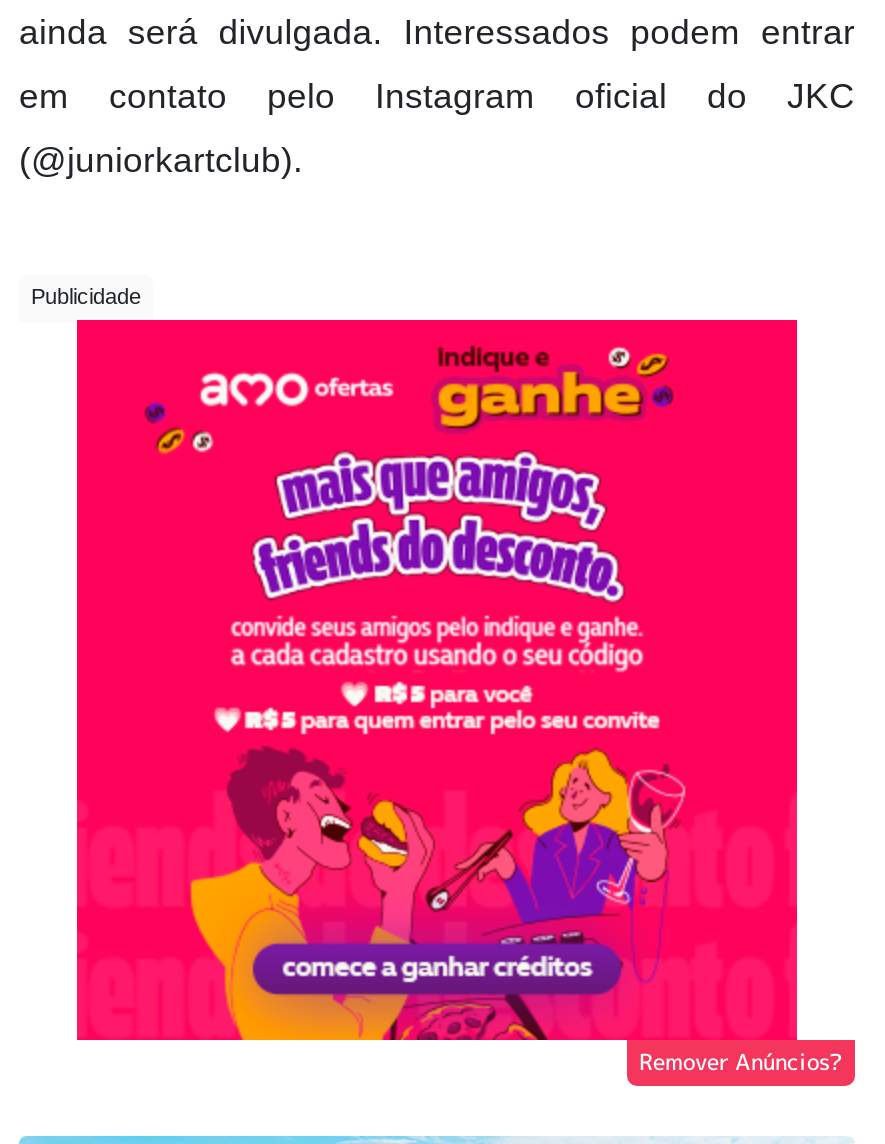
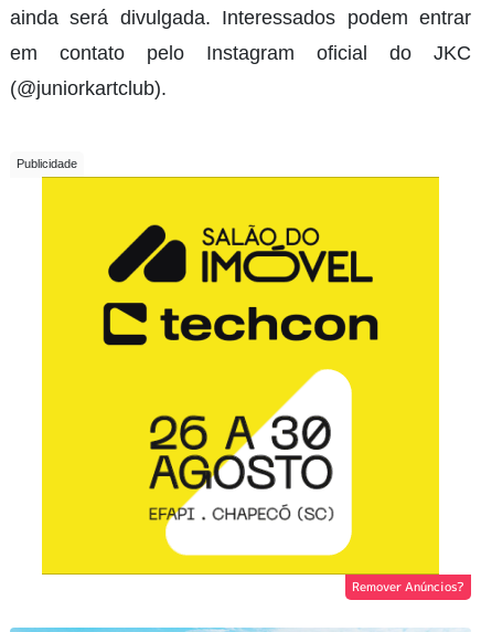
[75,318,799,1042] [image] -> [41,176,440,576] [image]

